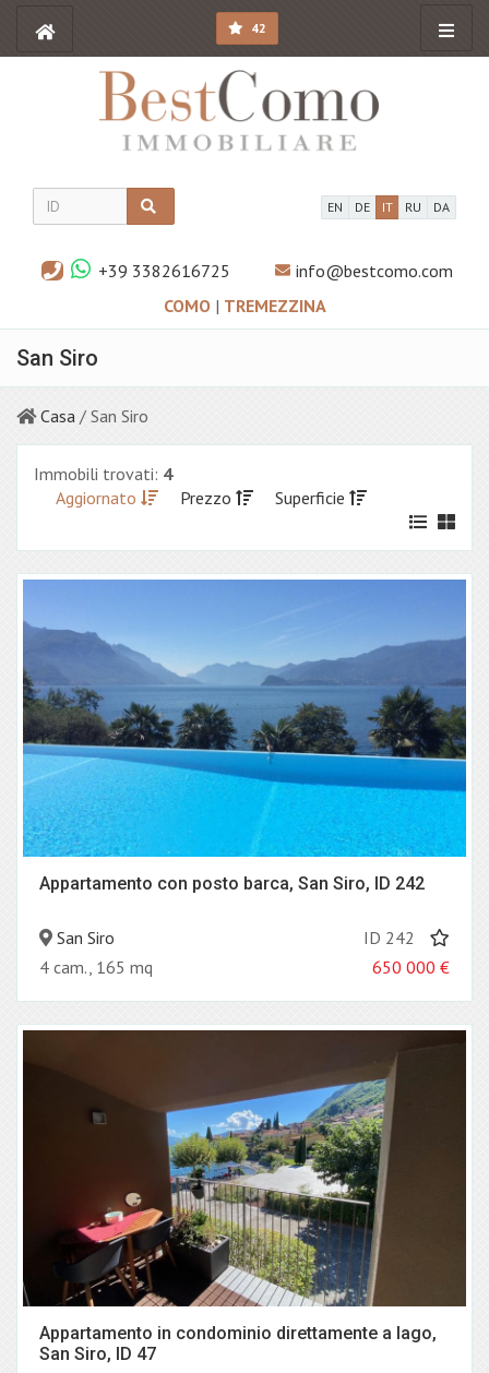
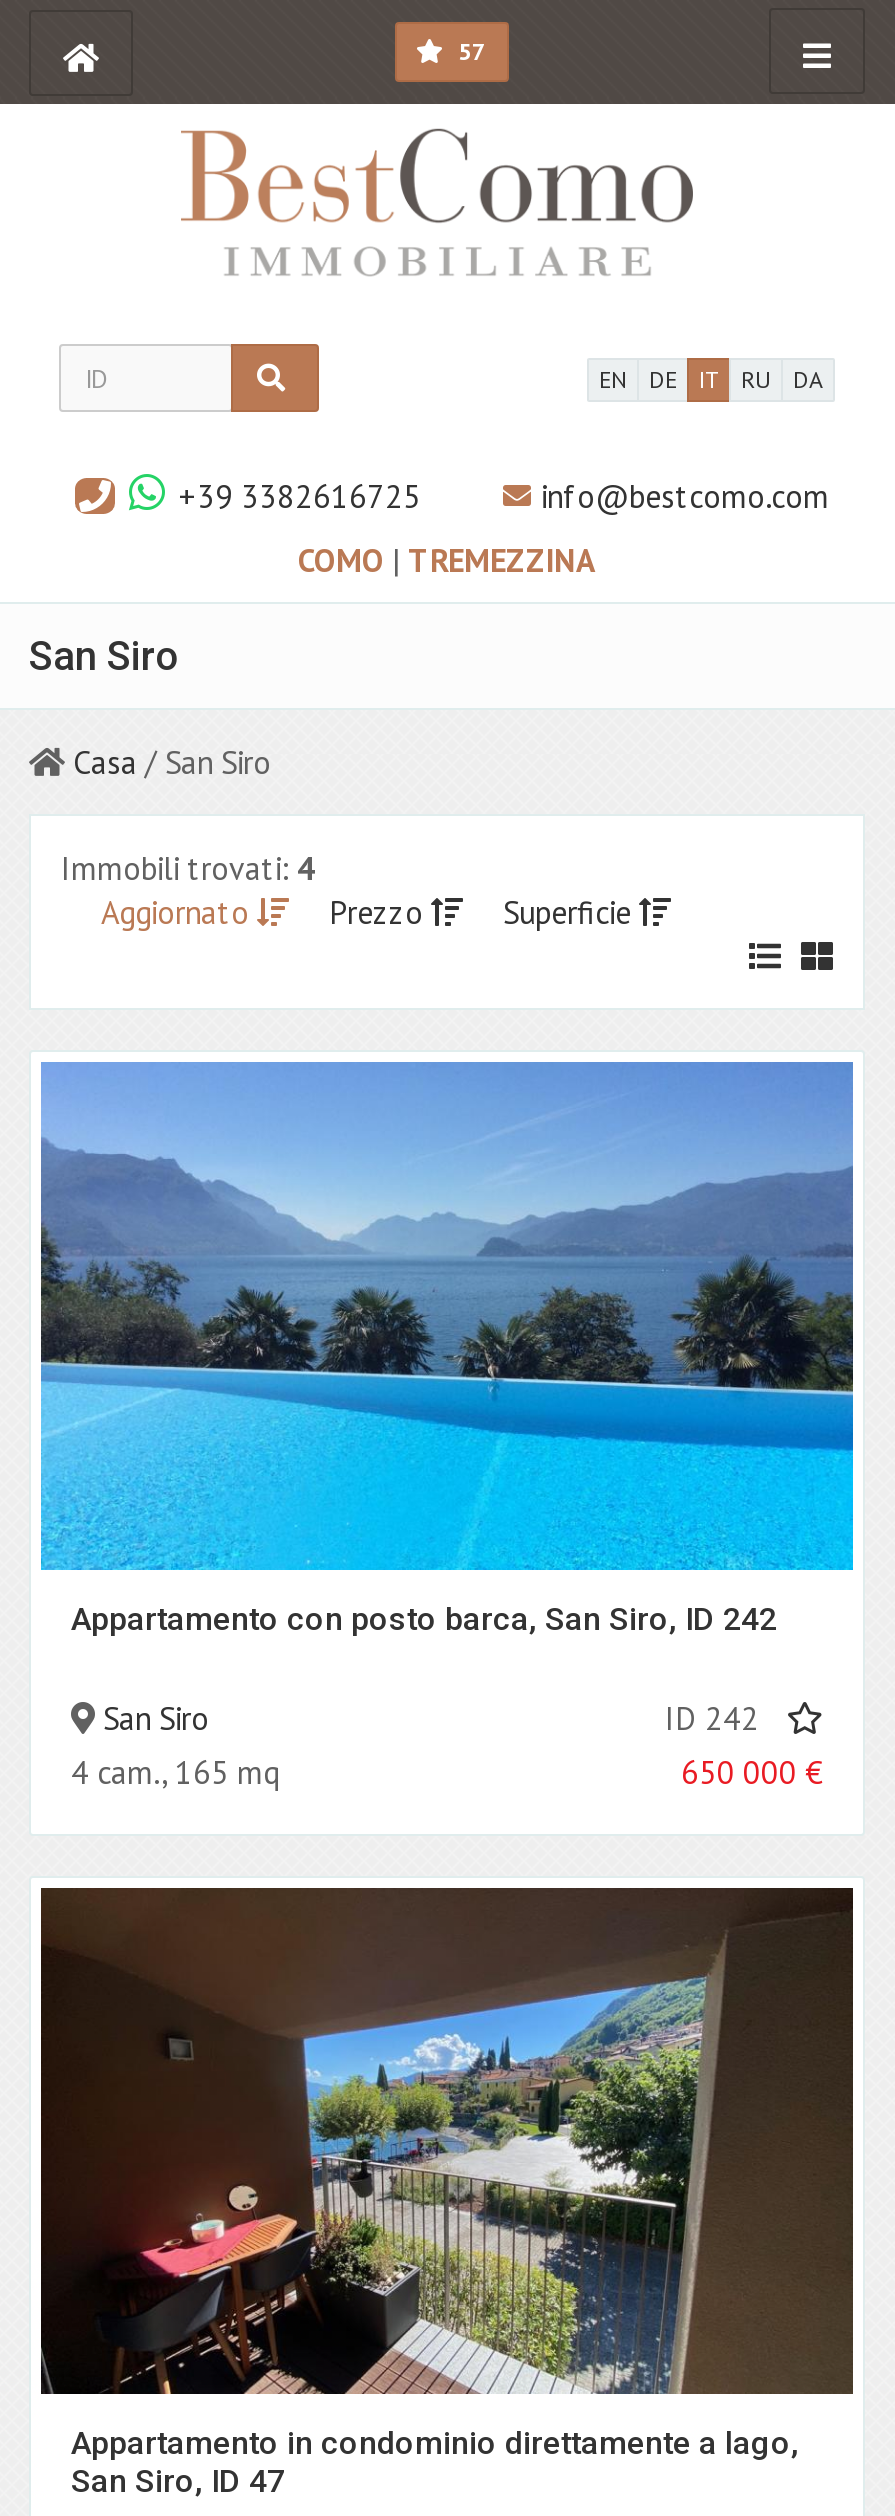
[251,20,266,36] 42 -> [458,36,486,66] 57

